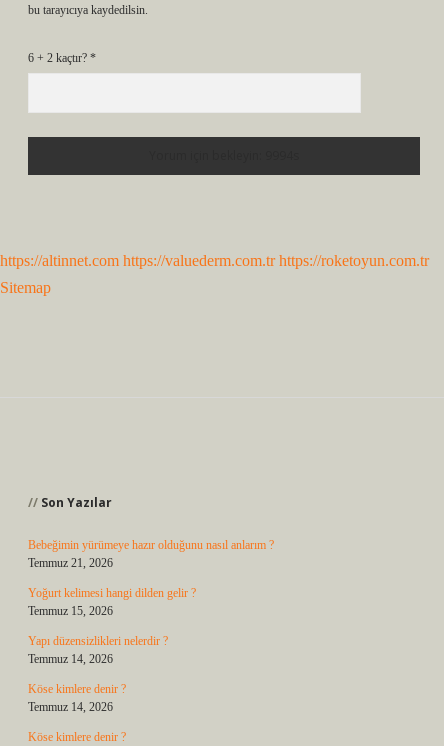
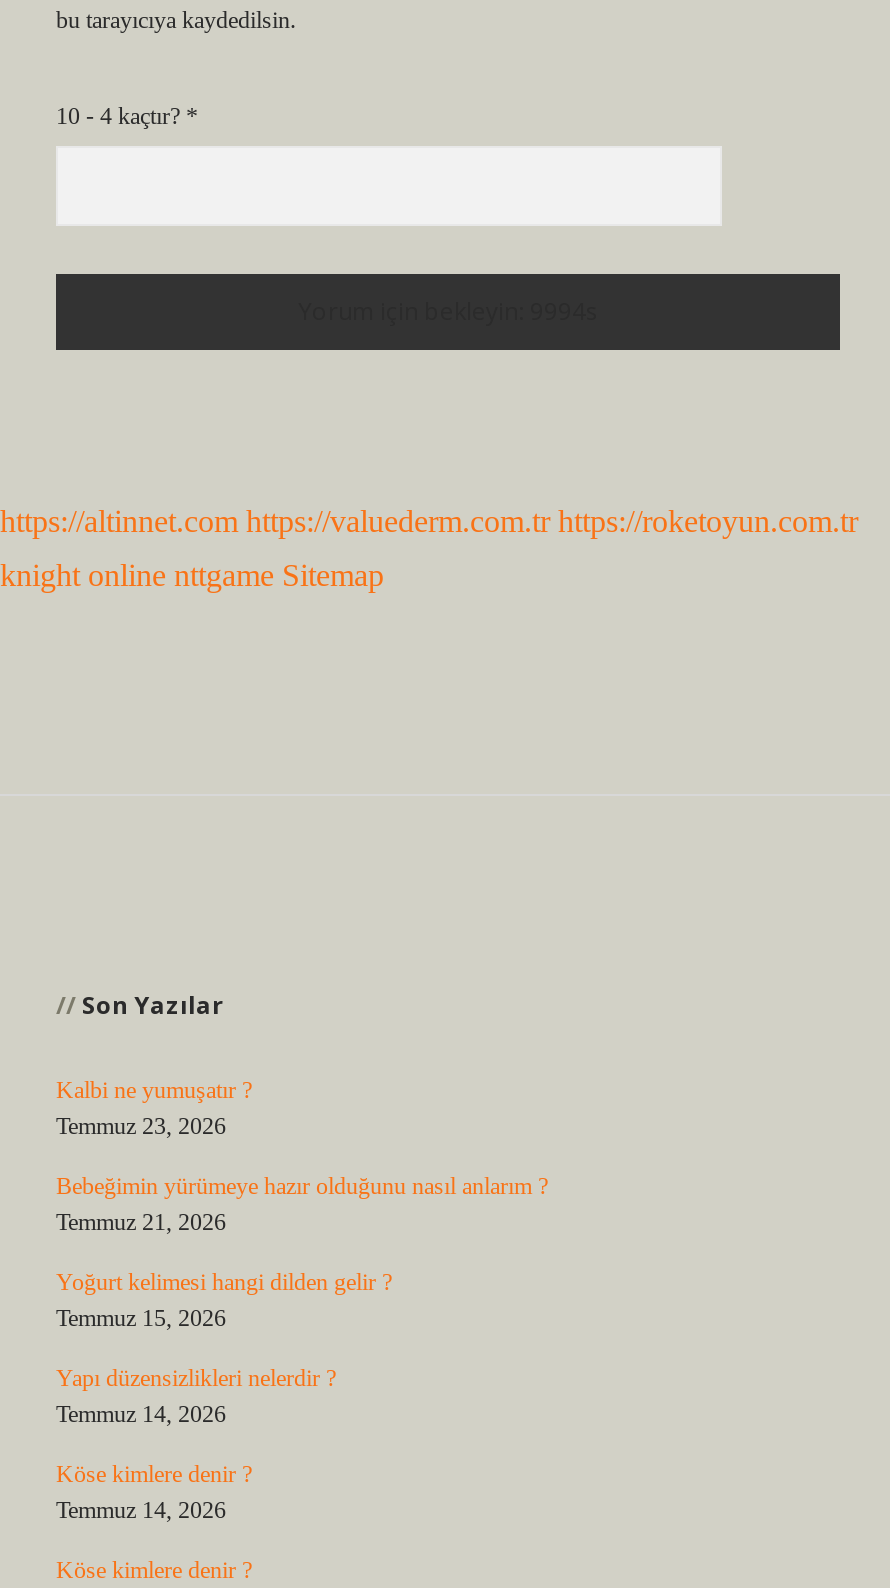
[28,51,96,65] 6 + 2 kaçtır? * -> [56,102,198,130] 10 - 4 kaçtır? *
[0,279,51,296] Sitemap -> [0,558,384,592] knight online nttgame Sitemap
none -> [56,1076,252,1140] Kalbi ne yumuşatır ? | Temmuz 23, 2026

